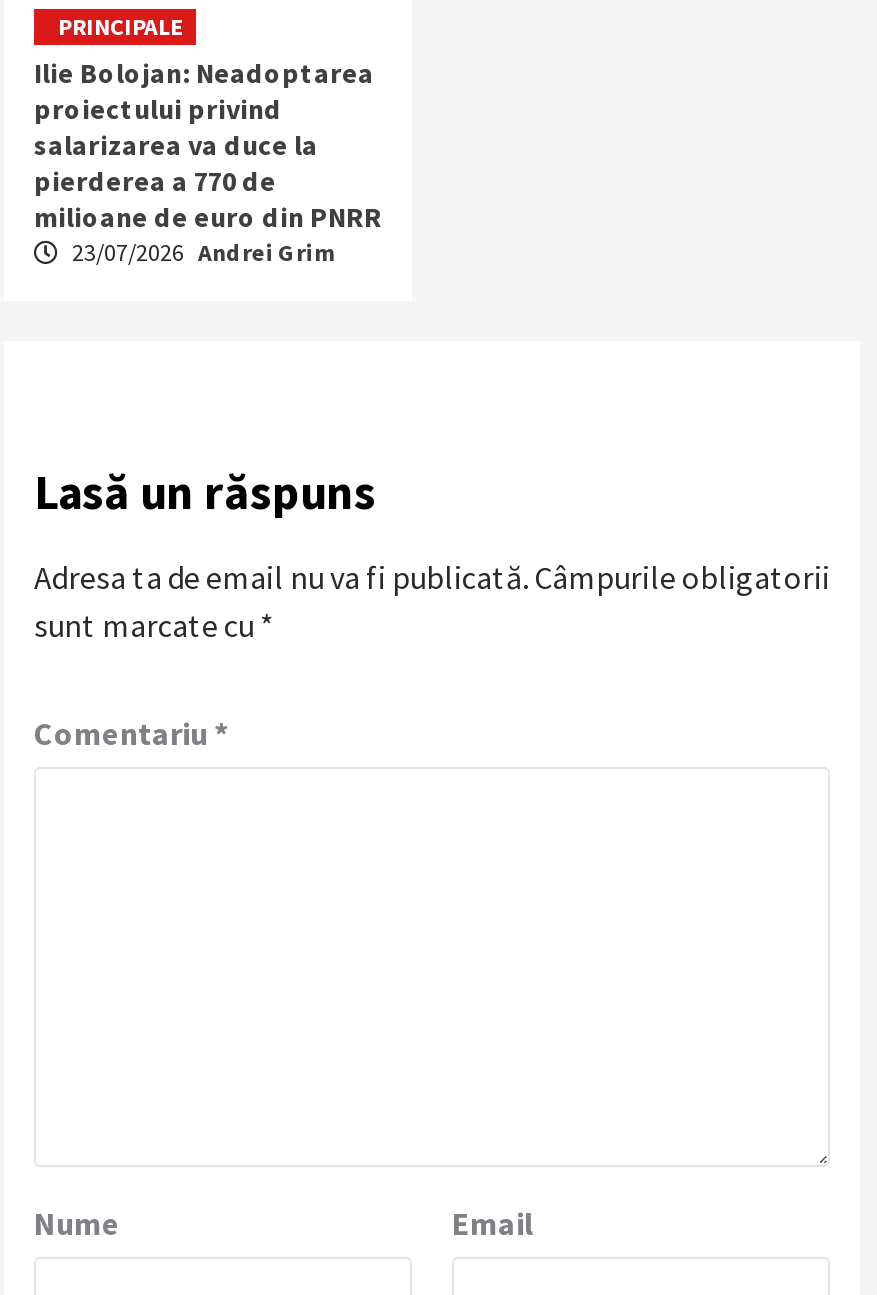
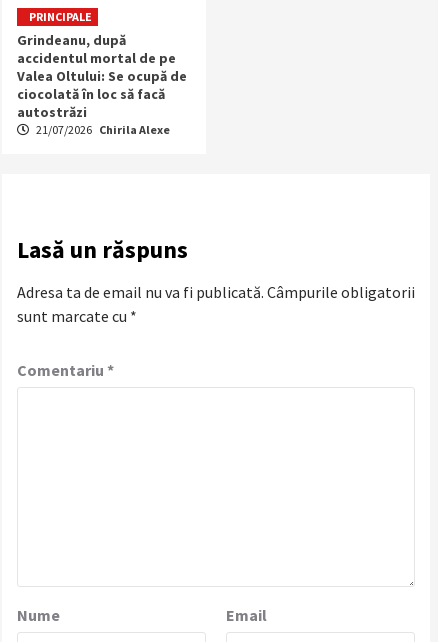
[34,55,382,267] Ilie Bolojan: Neadoptarea | proiectului privind | salarizarea va duce la | pierderea a 770 de | milioane de euro din PNRR | 23/07/2026 Andrei Grim -> [17,31,187,137] Grindeanu, după | accidentul mortal de pe | Valea Oltului: Se ocupă de | ciocolată în loc să facă | autostrăzi | 21/07/2026 Chirila Alexe

